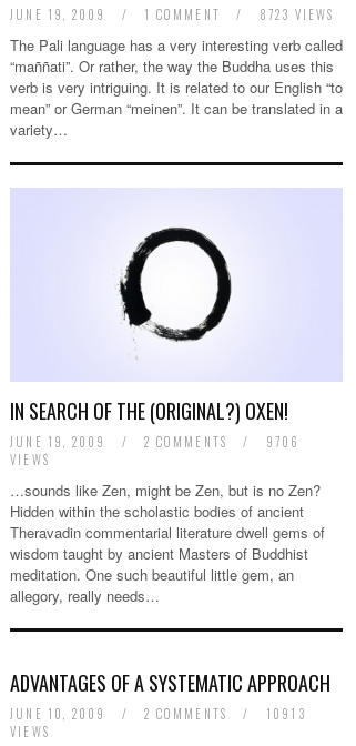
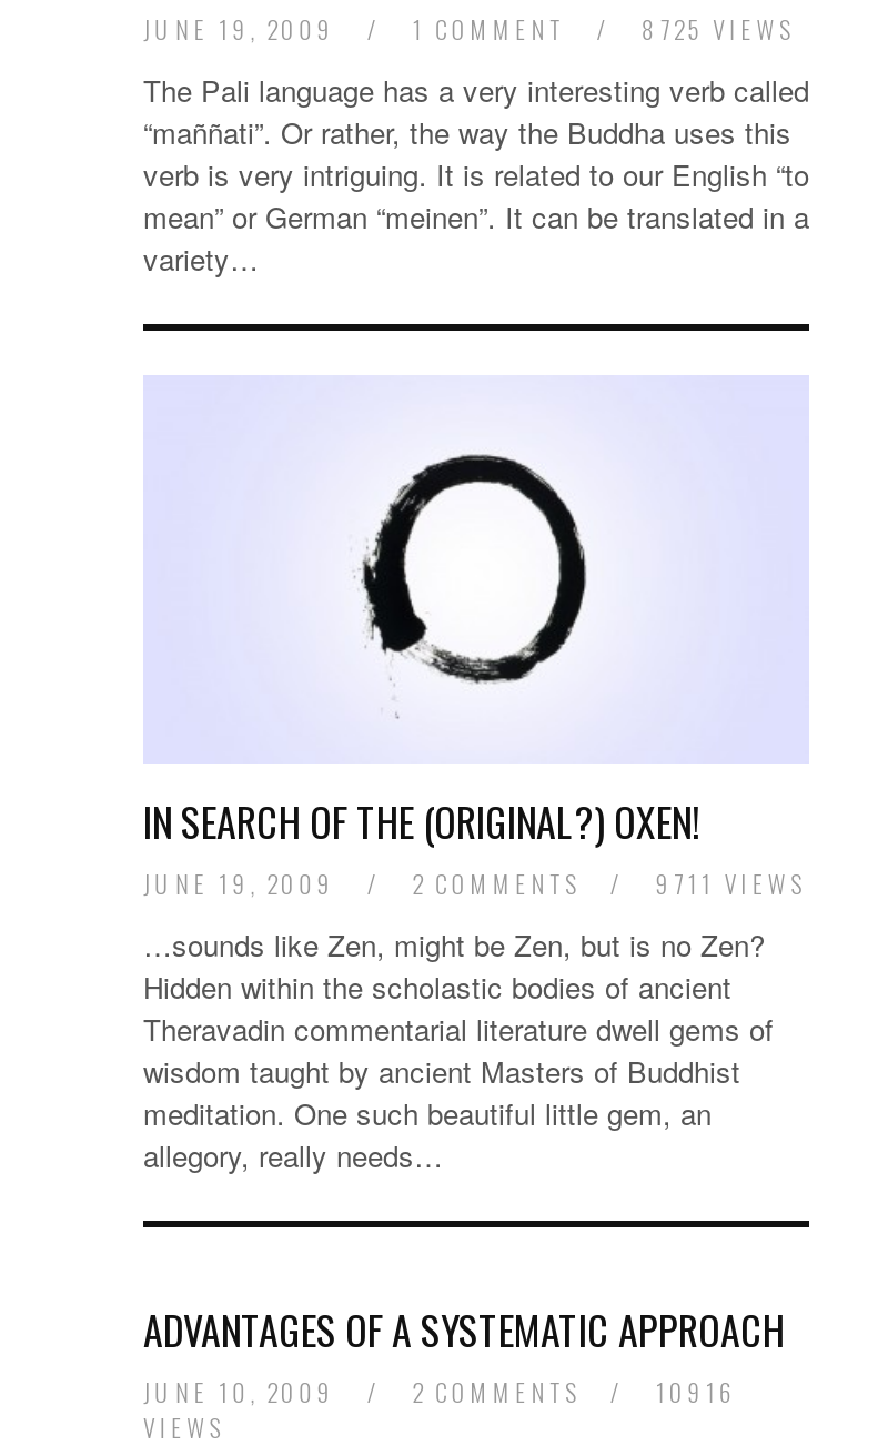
[254,5,334,23] 8723 VIEWS -> [632,10,793,46] 8725 VIEWS
[10,433,300,468] 9706 | VIEWS -> [646,865,804,900] 9711 VIEWS
[261,704,306,722] 10913 -> [646,1373,738,1409] 10916

